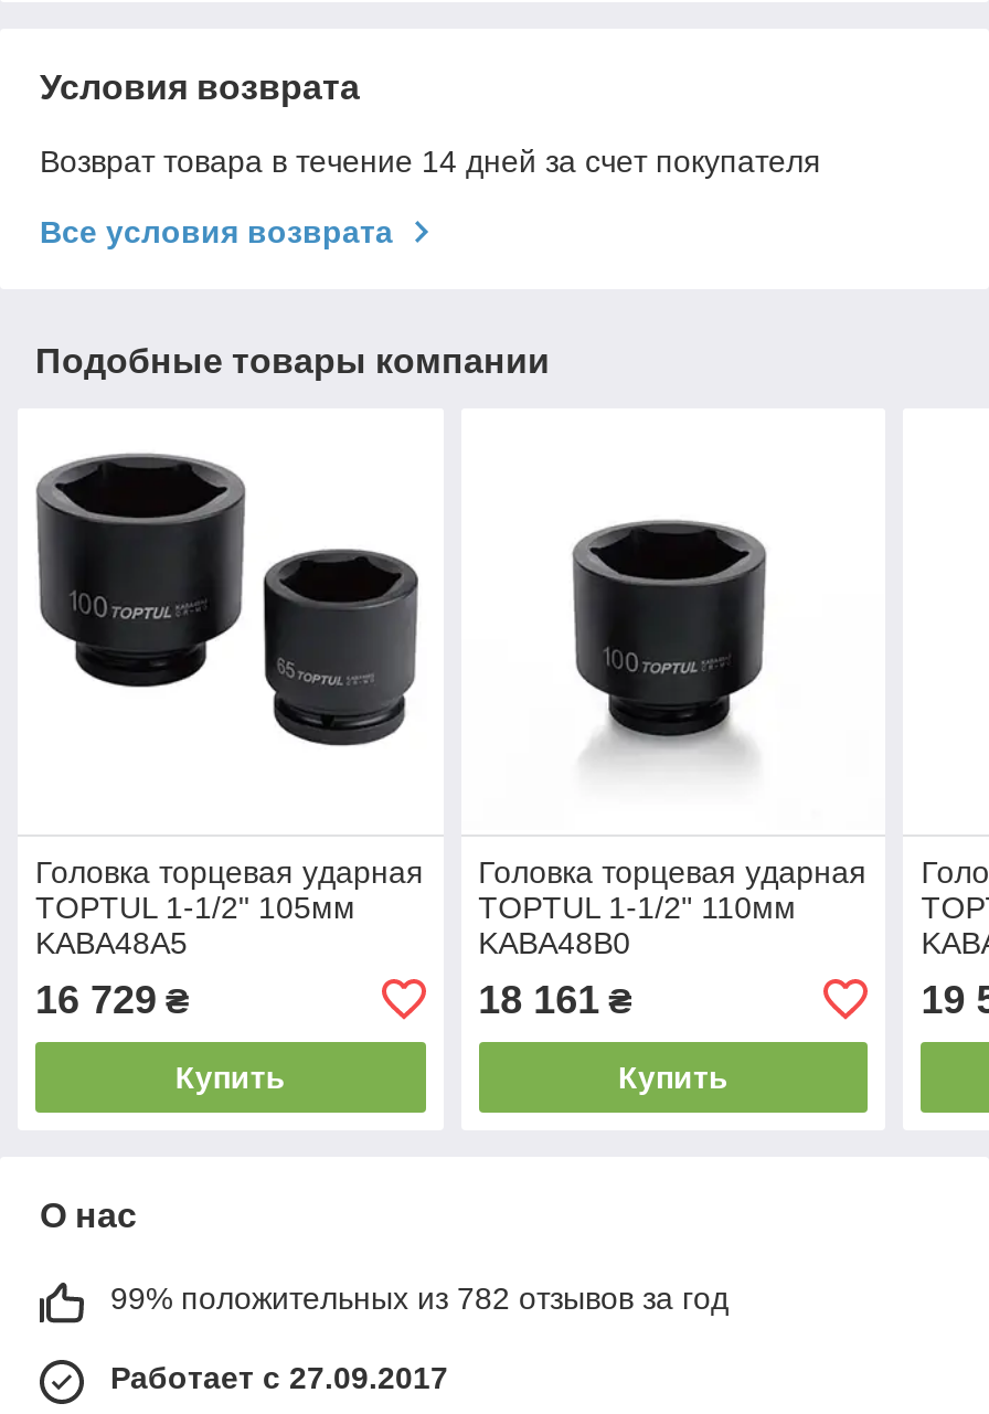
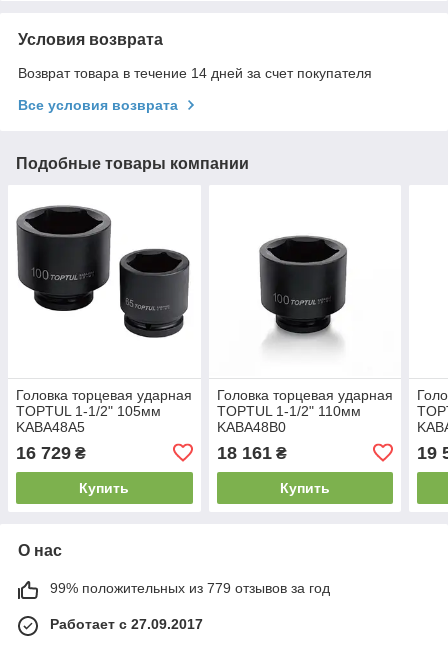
[110,1280,729,1315] 99% положительных из 782 отзывов за год -> [50,580,330,596] 99% положительных из 779 отзывов за год

